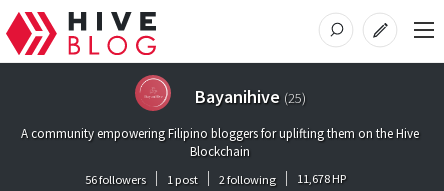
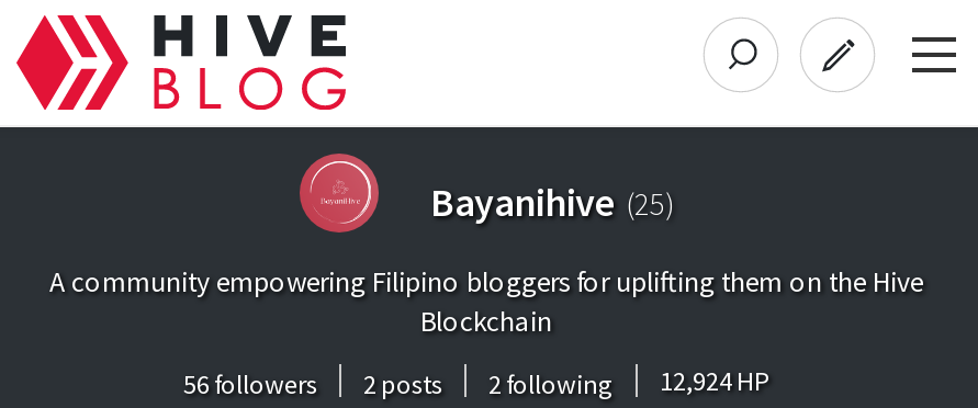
[166,172,197,187] 1 post -> [363,367,442,399] 2 posts
[296,171,345,186] 11,678 HP -> [660,363,767,396] 12,924 HP

